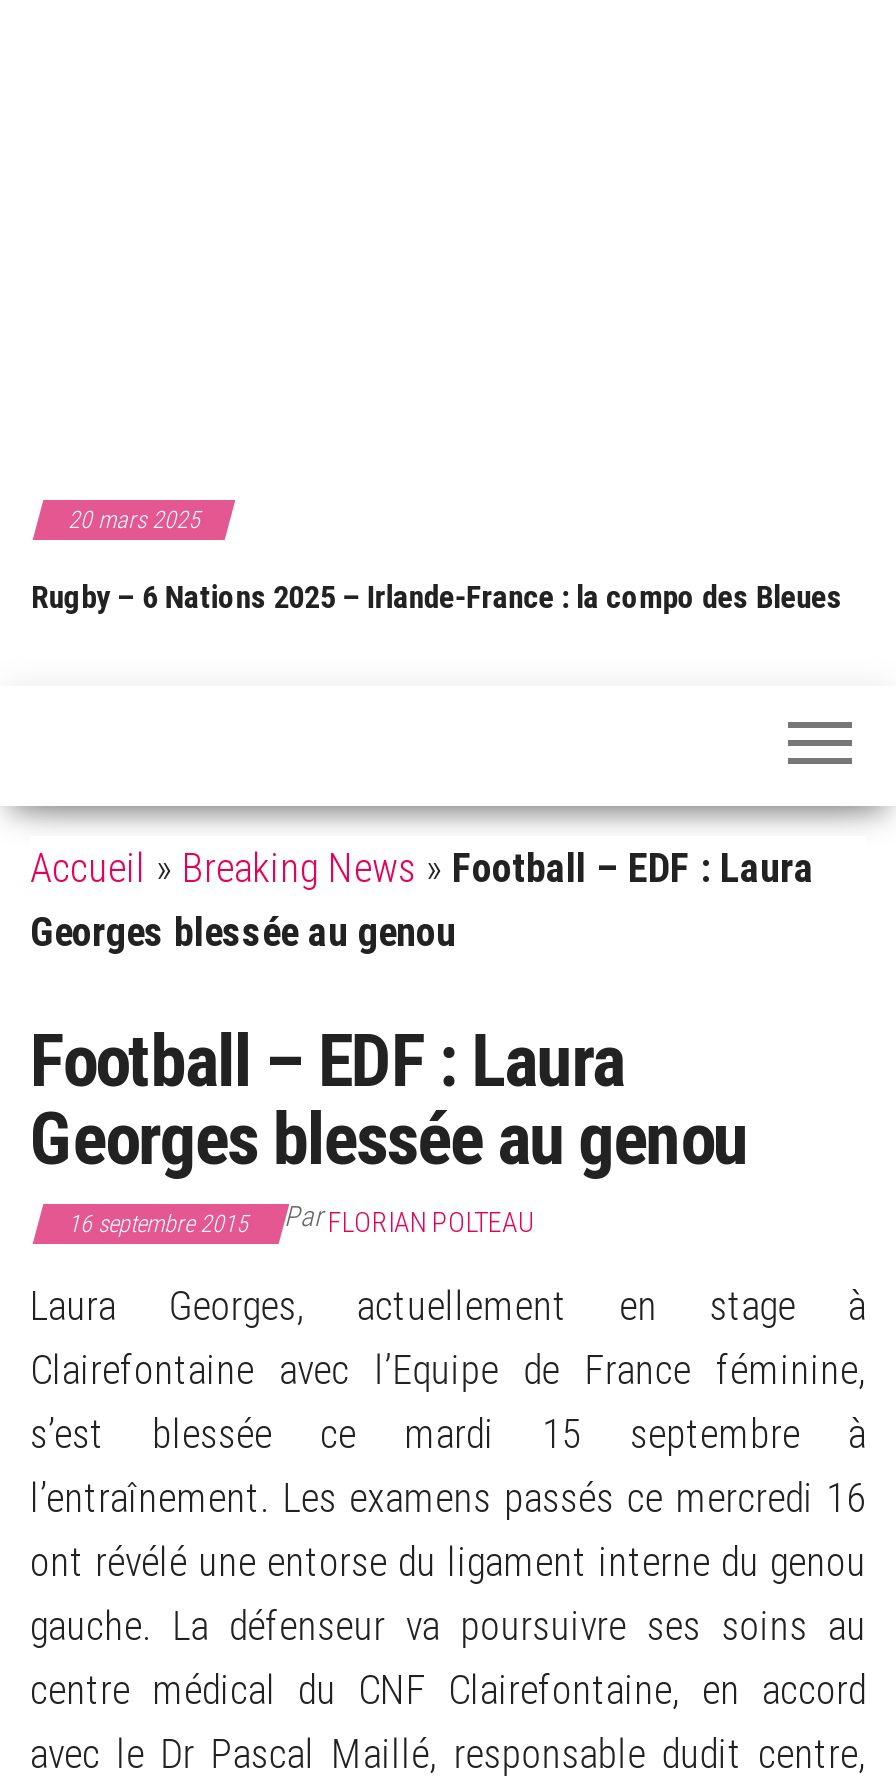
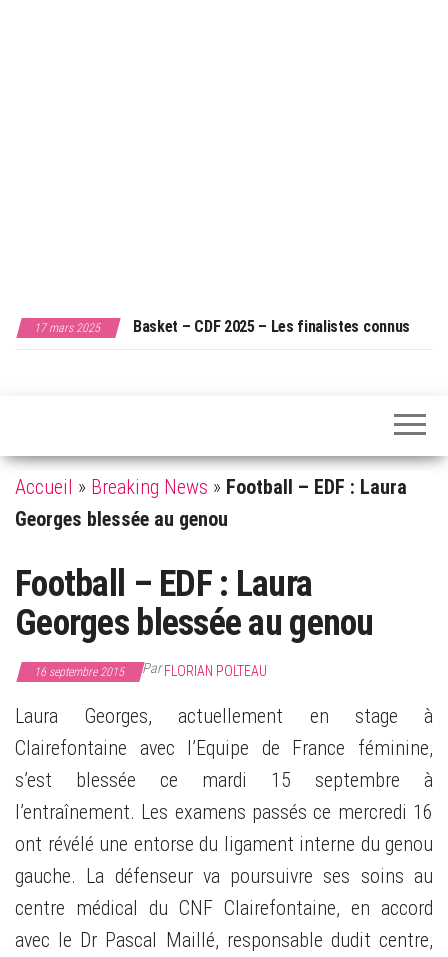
[30,506,841,616] 20 mars 2025 | Rugby – 6 Nations 2025 – Irlande-France : la compo des Bleues -> [34,317,410,336] 17 mars 2025 | Basket – CDF 2025 – Les finalistes connus

